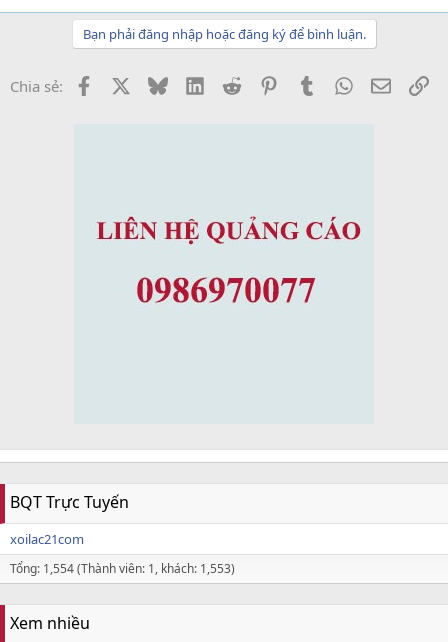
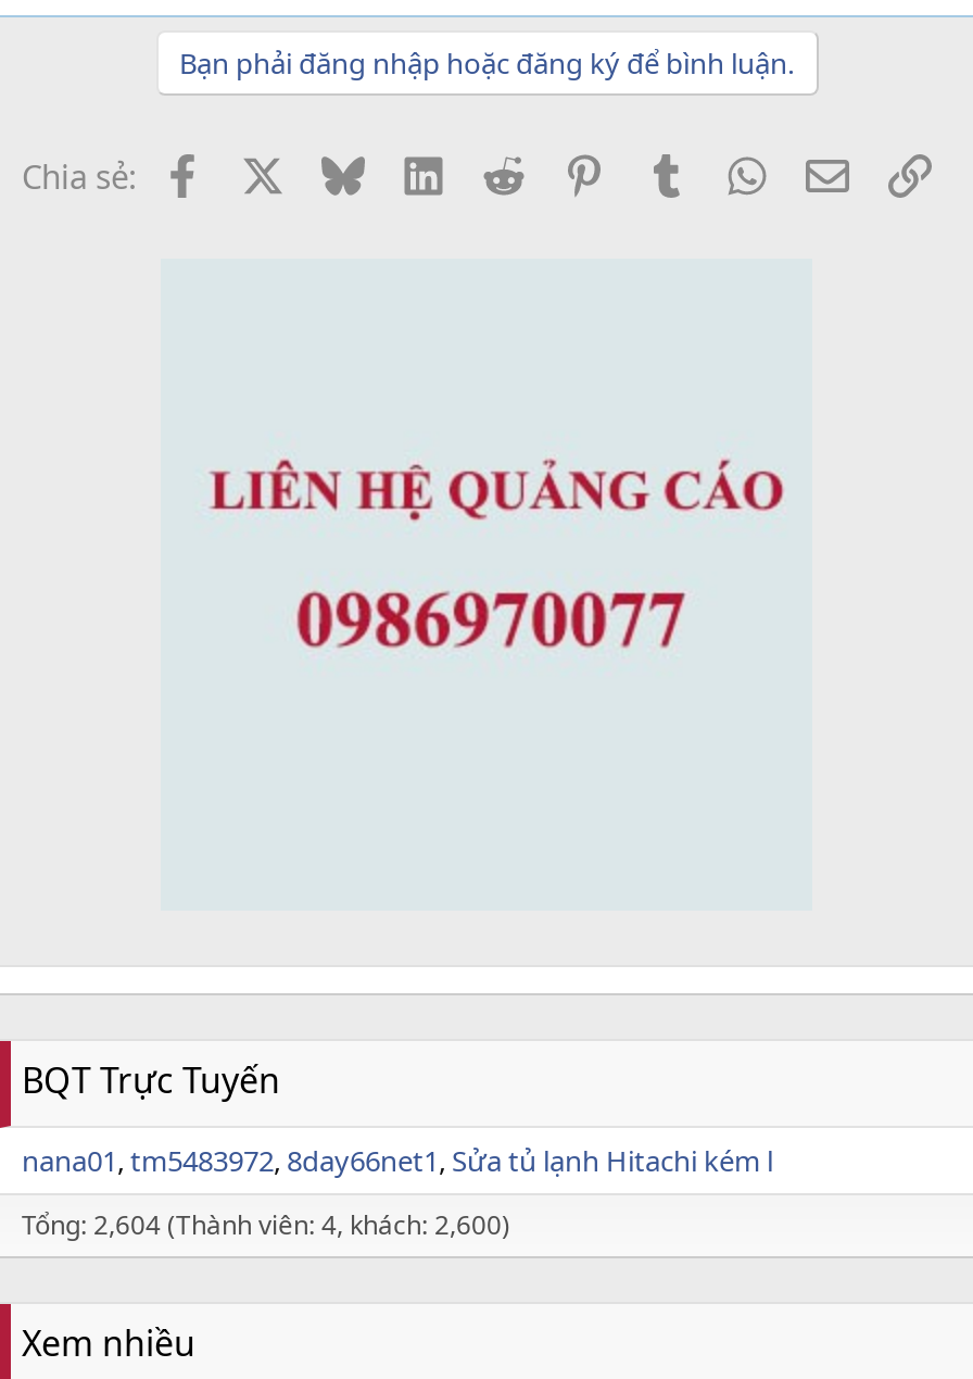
[10,530,84,548] xoilac21com -> [22,1141,773,1180] nana01 tm5483972 8day66net1 Sửa tủ lạnh Hitachi kém l
[10,560,235,577] Tổng: 1,554 (Thành viên: 1, khách: 1,553) -> [22,1206,510,1243] Tổng: 2,604 (Thành viên: 4, khách: 2,600)

